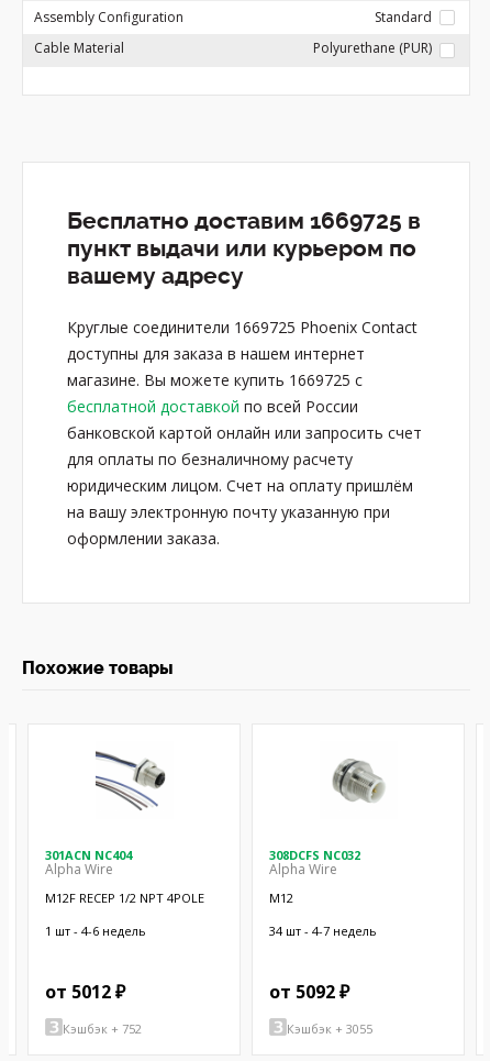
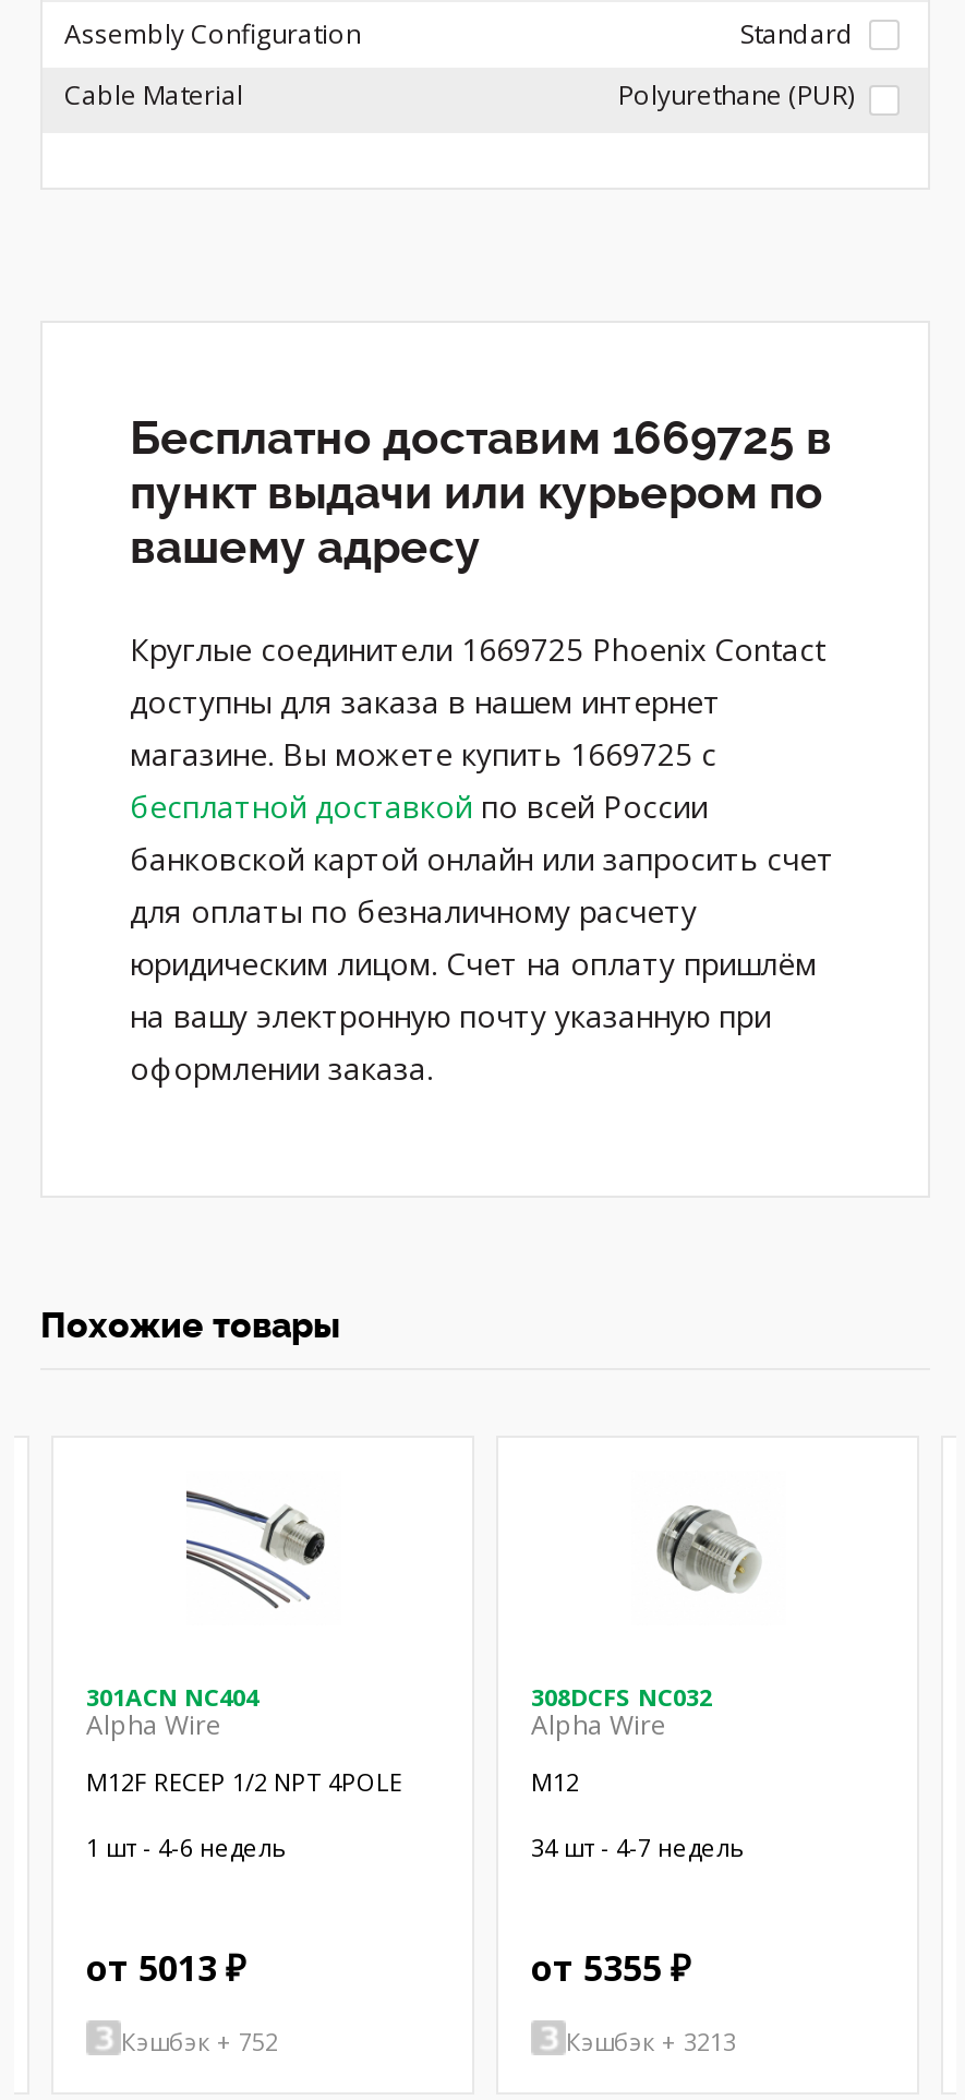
[45,980,125,1004] от 5012 ₽ -> [86,1944,245,1992] от 5013 ₽
[269,980,349,1004] от 5092 ₽ -> [531,1944,690,1992] от 5355 ₽
[287,1020,372,1036] Кэшбэк + 3055 -> [566,2024,736,2056] Кэшбэк + 3213

